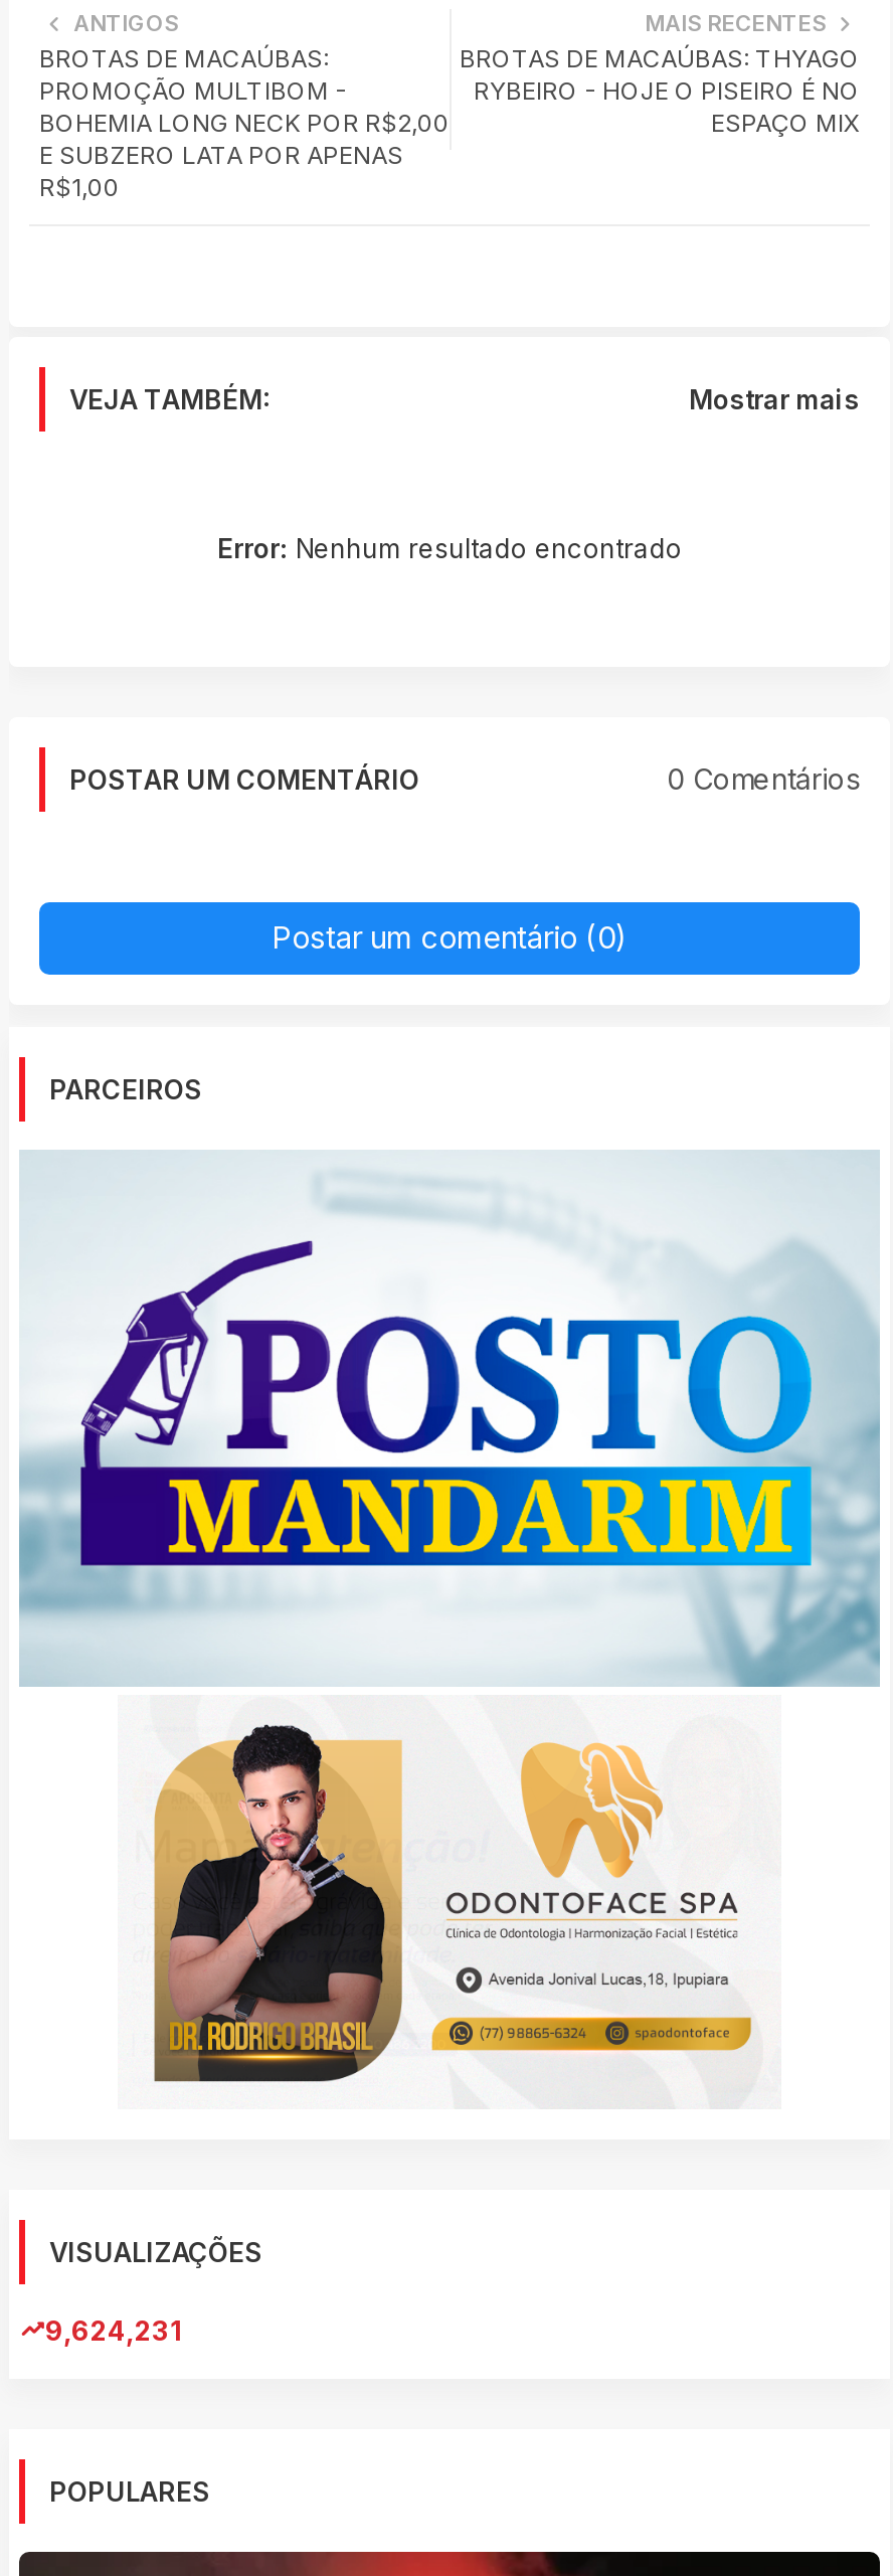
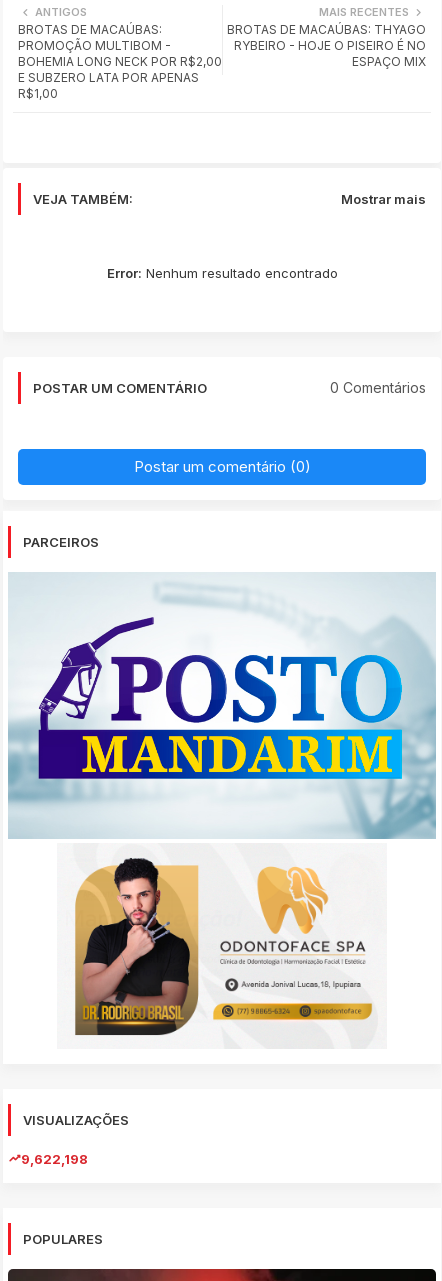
[45,2315,182,2348] 9,624,231 -> [21,1151,88,1167] 9,622,198

